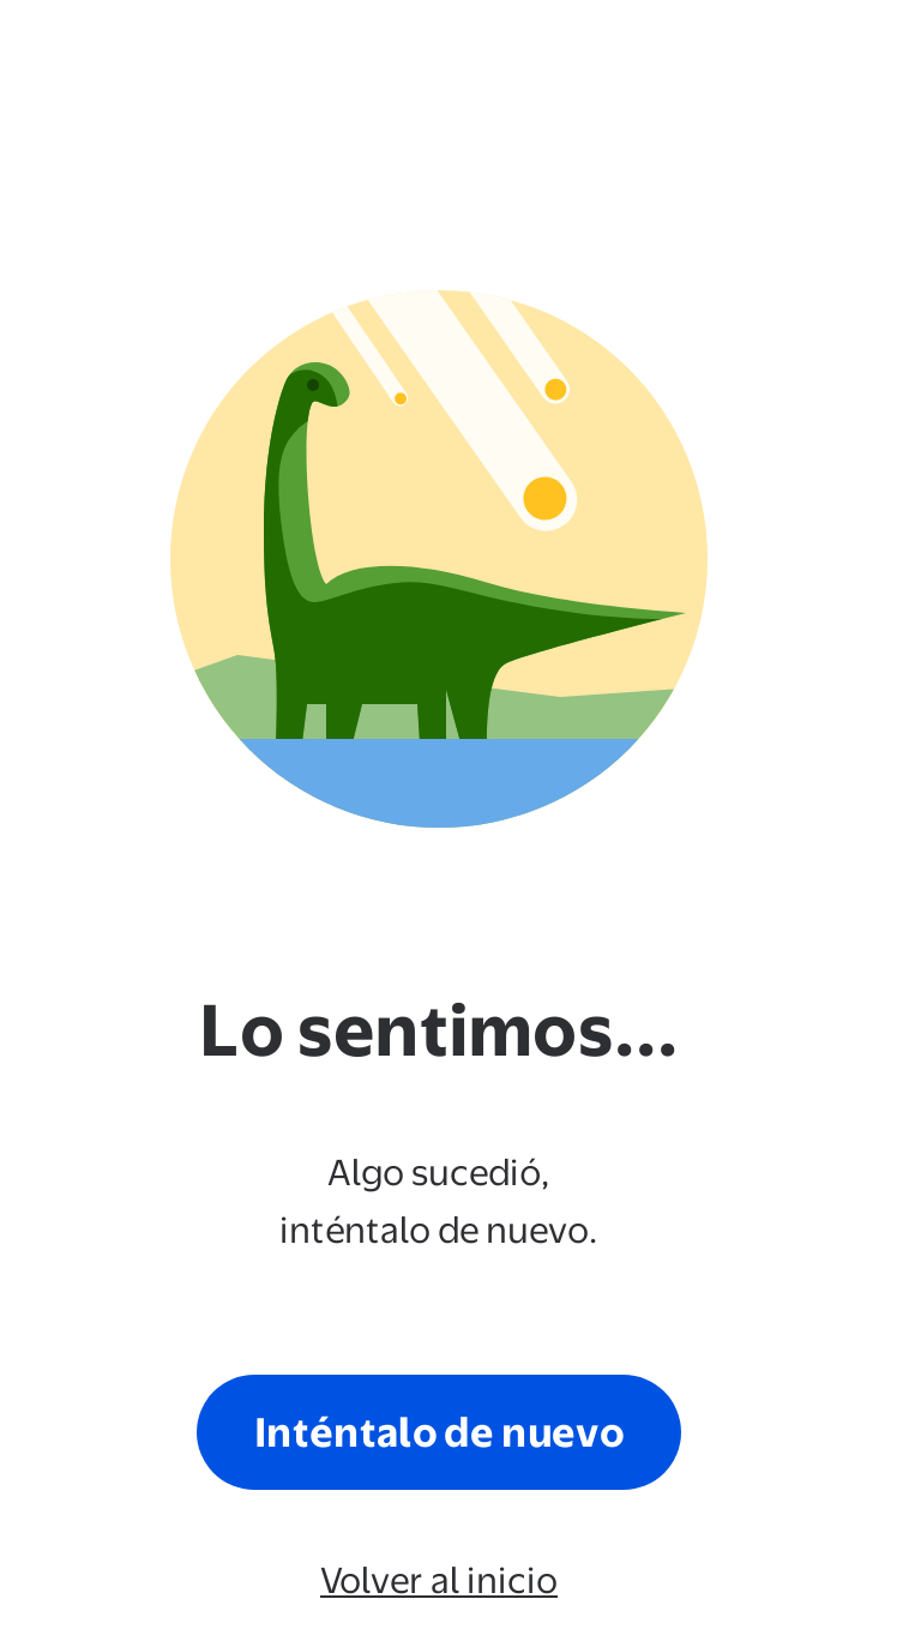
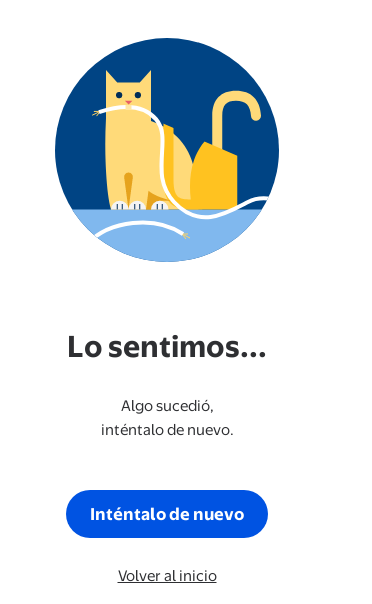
[170,290,708,773] [image] -> [54,37,280,240] [image]

